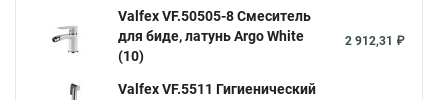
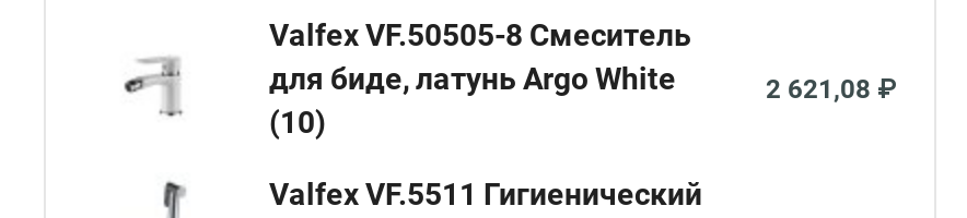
[345,34,404,48] 2 912,31 ₽ -> [766,74,895,105] 2 621,08 ₽

